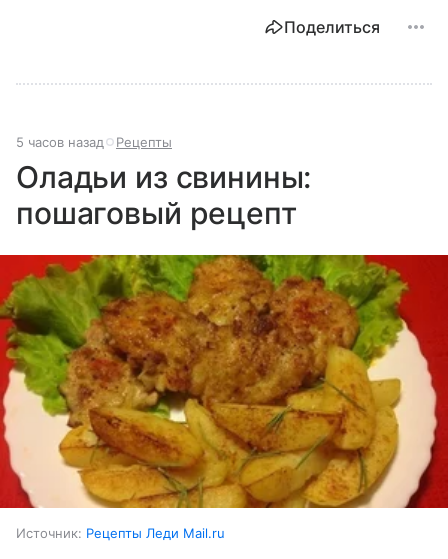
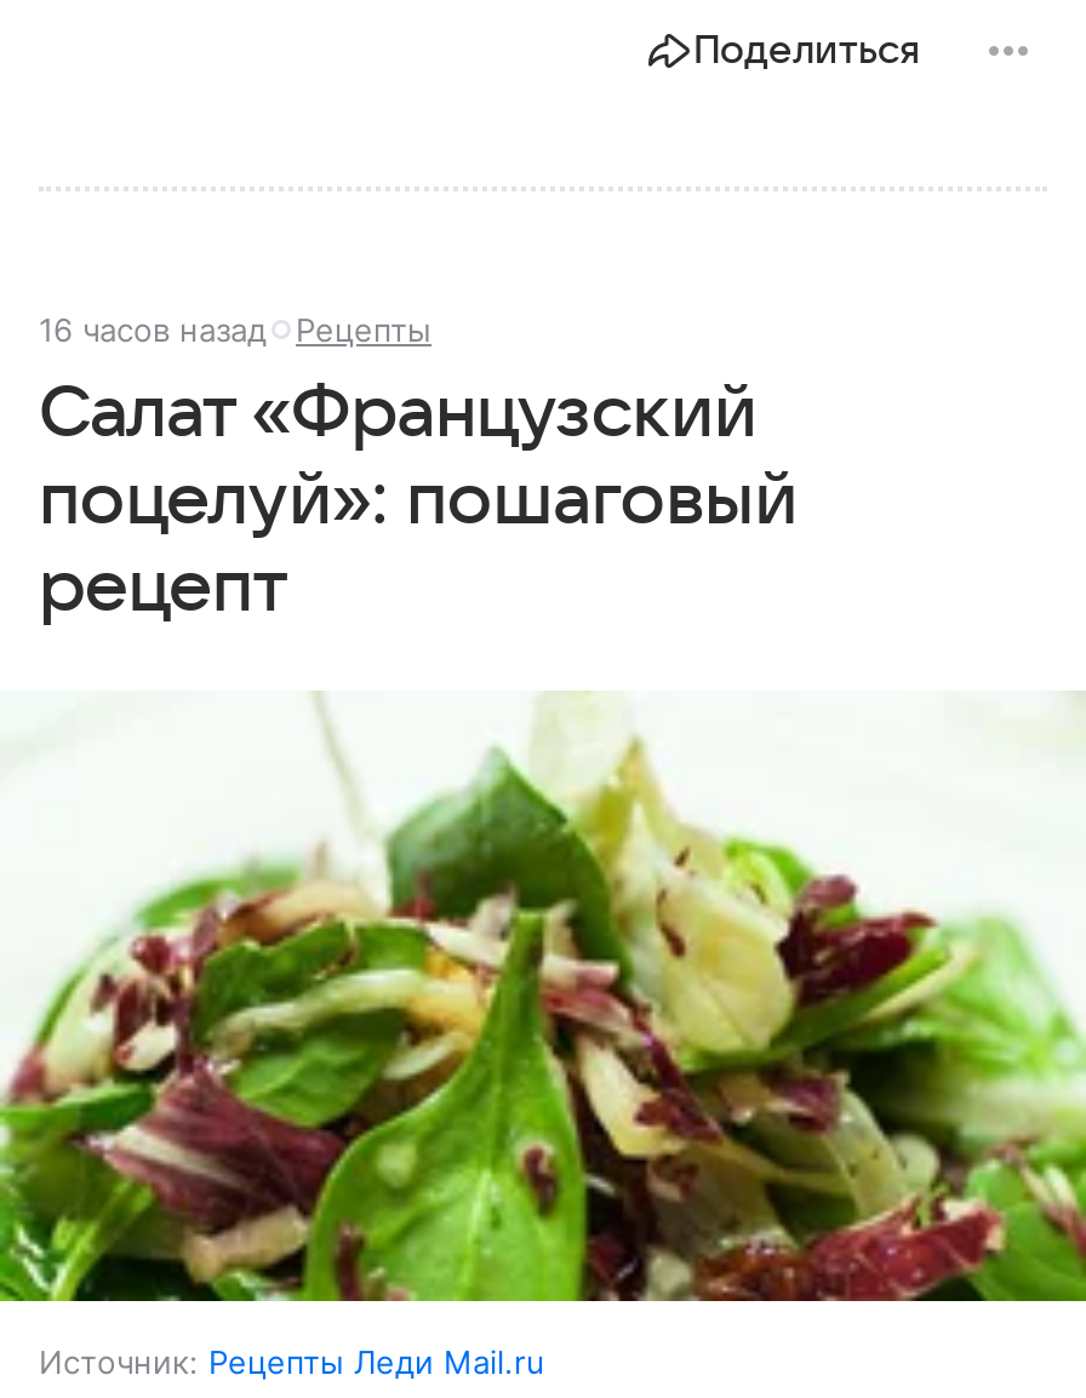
[16,134,172,150] 5 часов назад Рецепты -> [39,311,431,350] 16 часов назад Рецепты
[16,159,311,231] Оладьи из свинины: | пошаговый рецепт -> [39,374,798,629] Салат «Французский | поцелуй»: пошаговый | рецепт
[3,254,445,509] [image] -> [7,688,1079,1304] [image]

